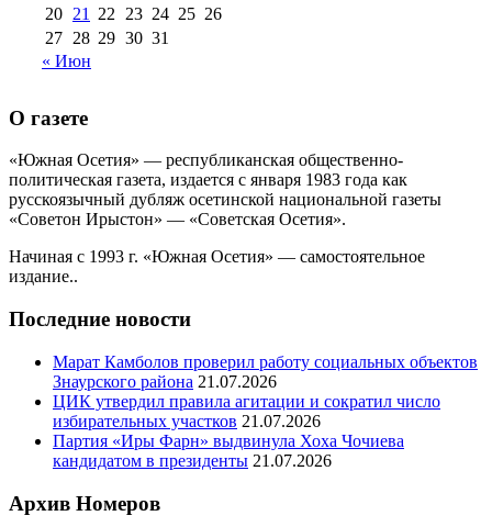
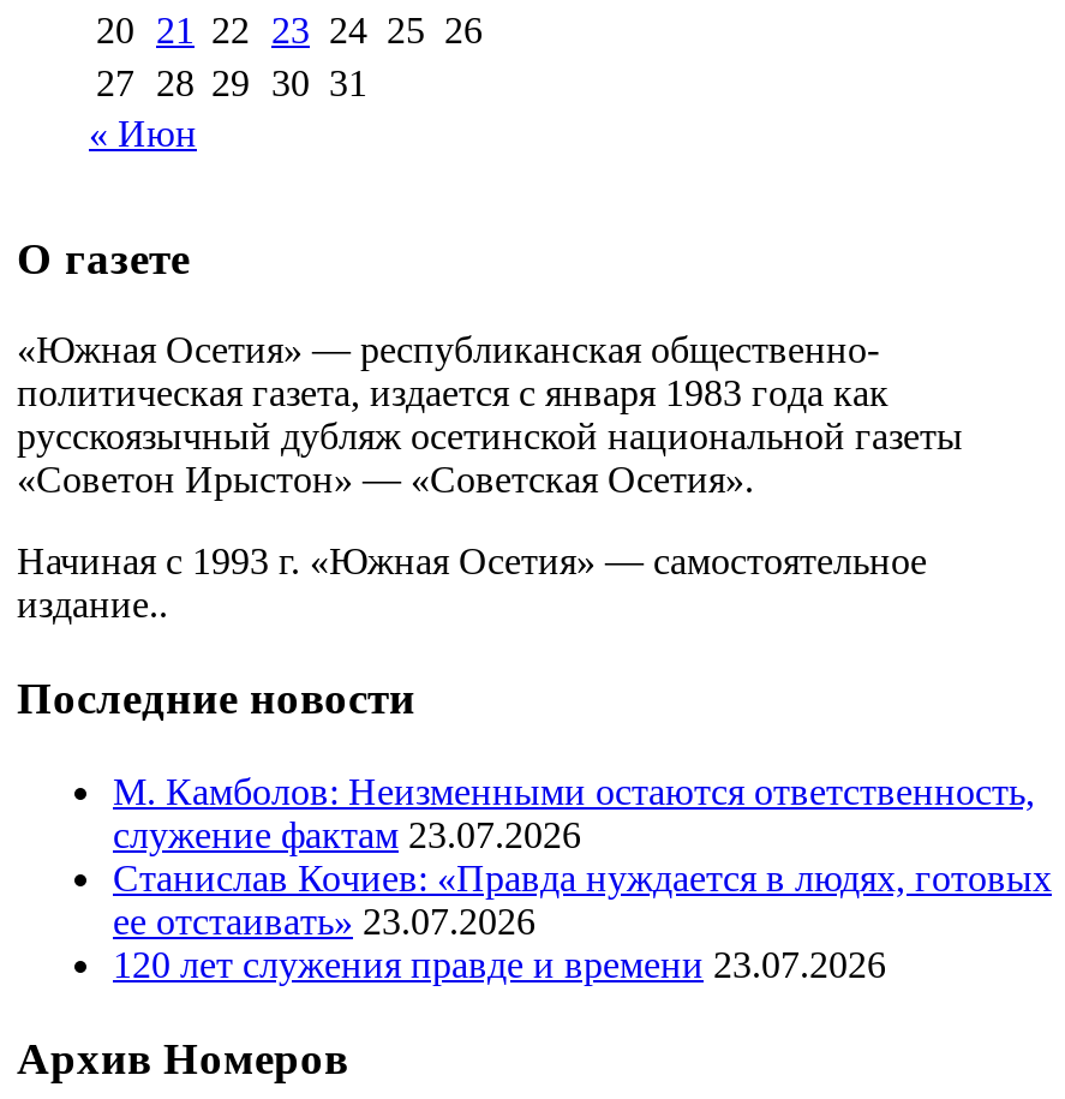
[53,352,478,470] Марат Камболов проверил работу социальных объектов | Знаурского района 21.07.2026 | ЦИК утвердил правила агитации и сократил число | избирательных участков 21.07.2026 | Партия «Иры Фарн» выдвинула Хоха Чочиева | кандидатом в президенты 21.07.2026 -> [113,771,1052,985] М. Камболов: Неизменными остаются ответственность, | служение фактам 23.07.2026 | Станислав Кочиев: «Правда нуждается в людях, готовых | ее отстаивать» 23.07.2026 | 120 лет служения правде и времени 23.07.2026

